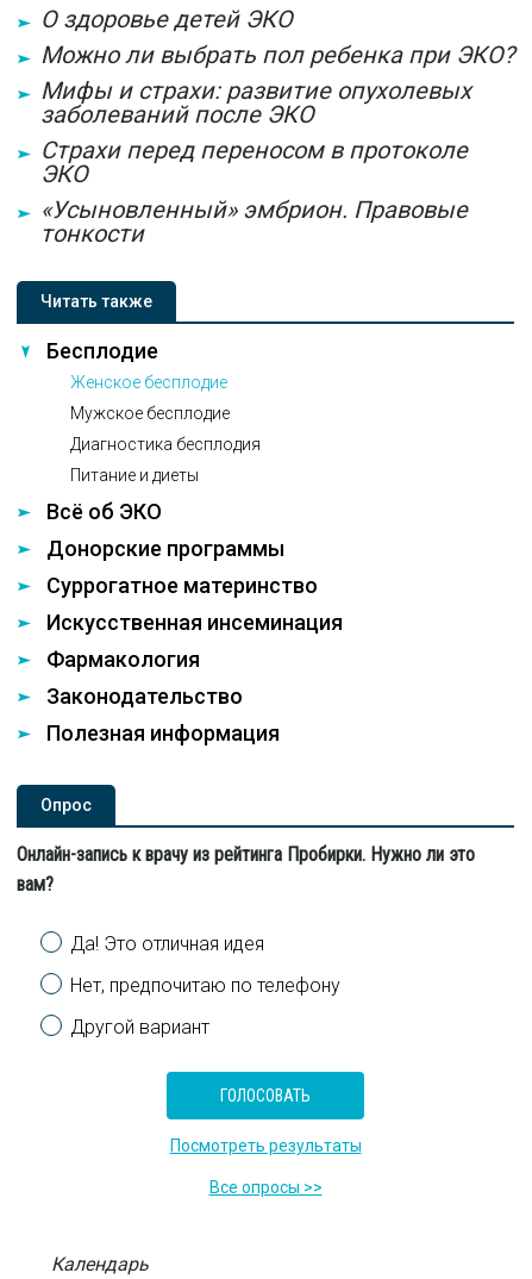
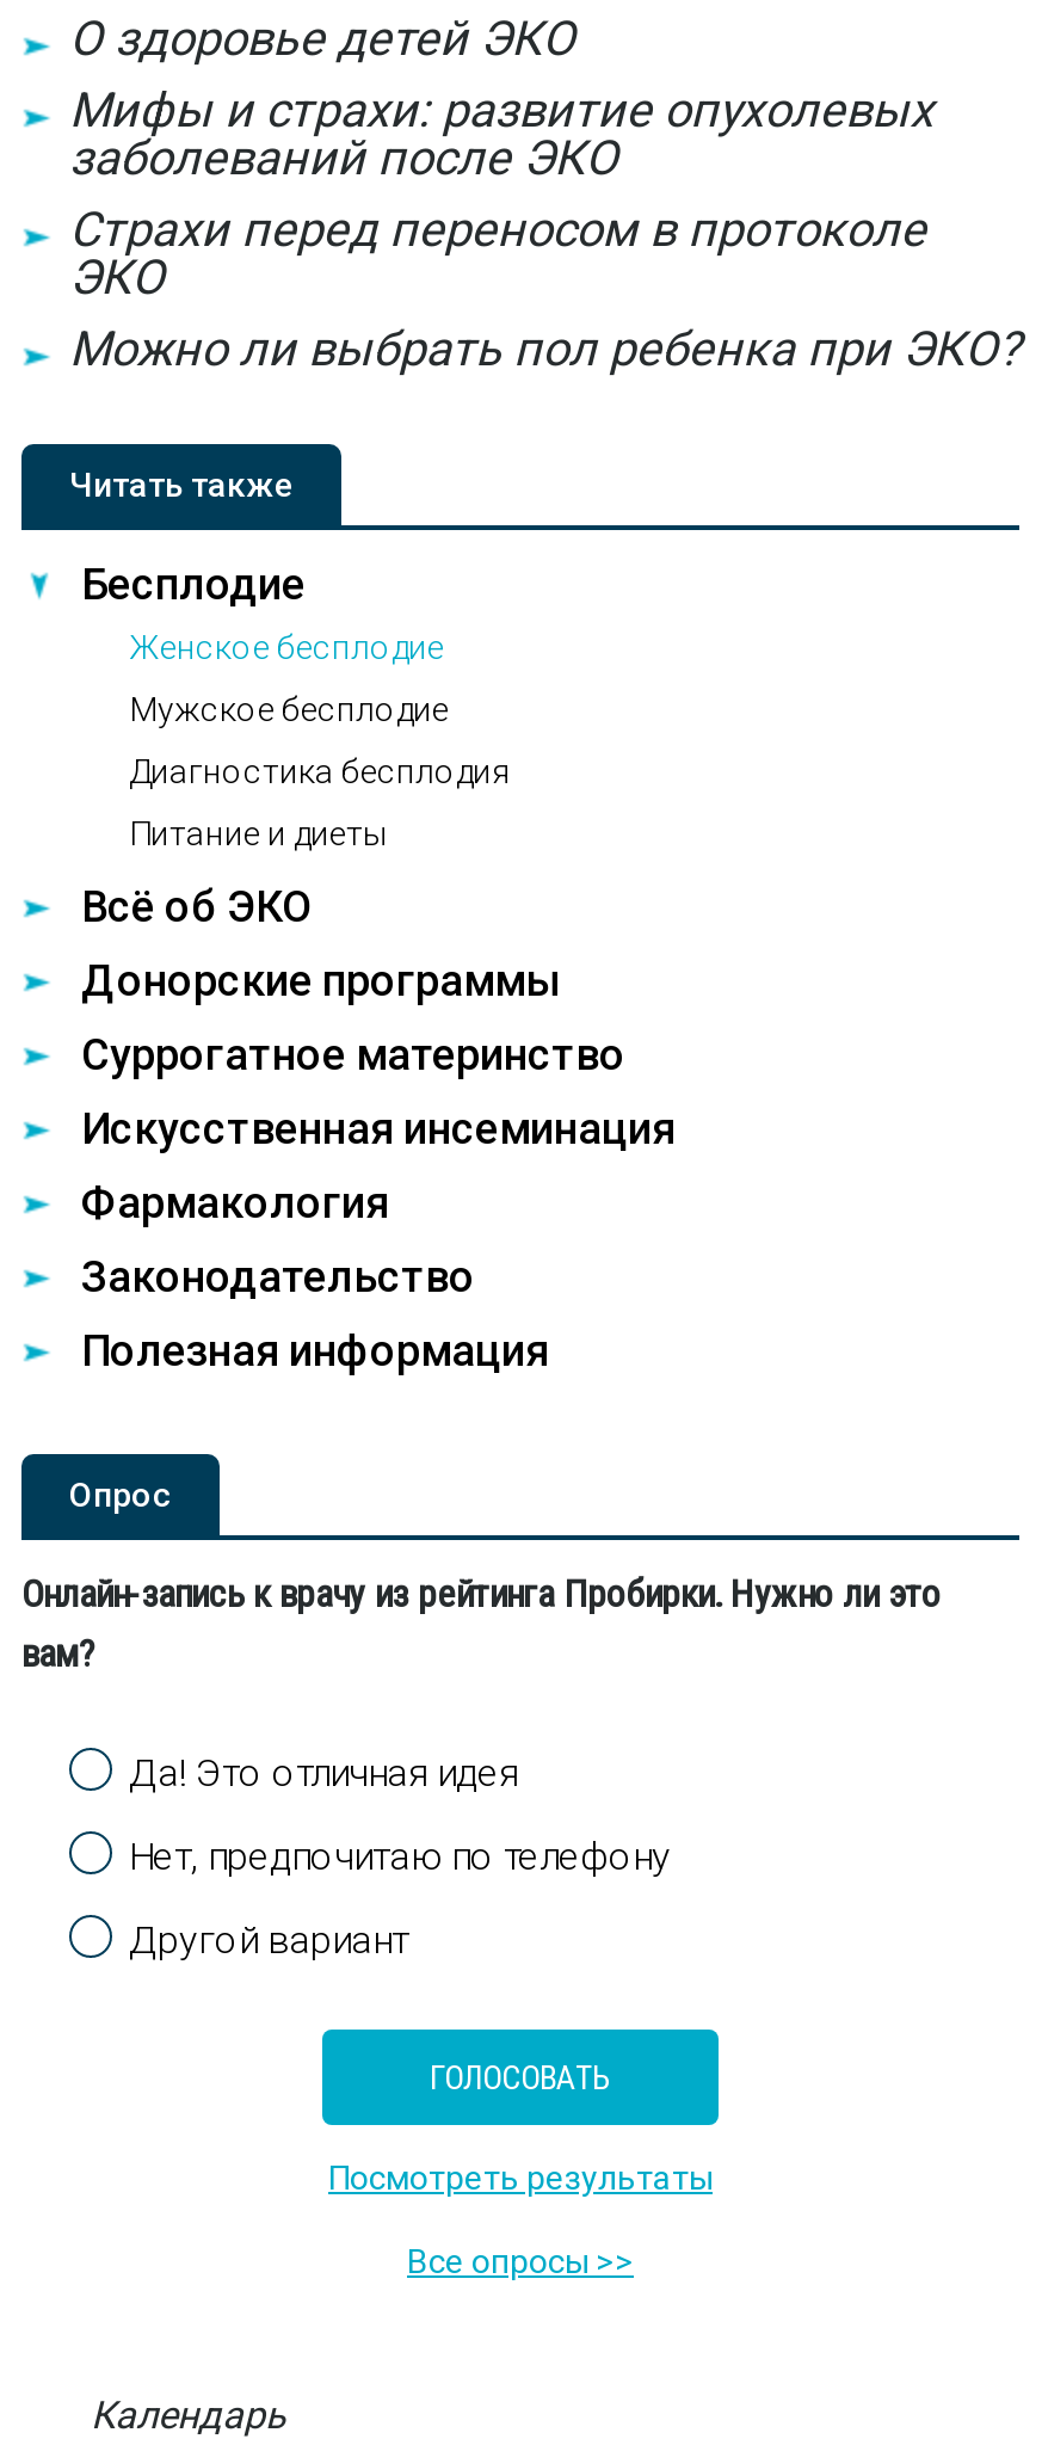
moved [40,40,514,69] -> [69,319,1019,377]: Можно ли выбрать пол ребенка при ЭКО?
[40,195,468,247] «Усыновленный» эмбрион. Правовые | тонкости -> none

